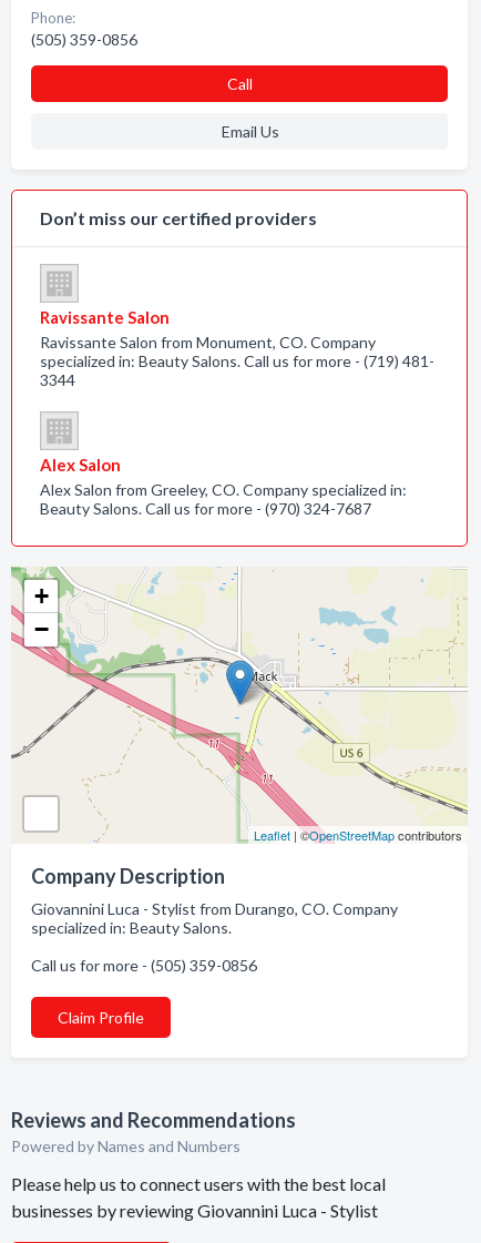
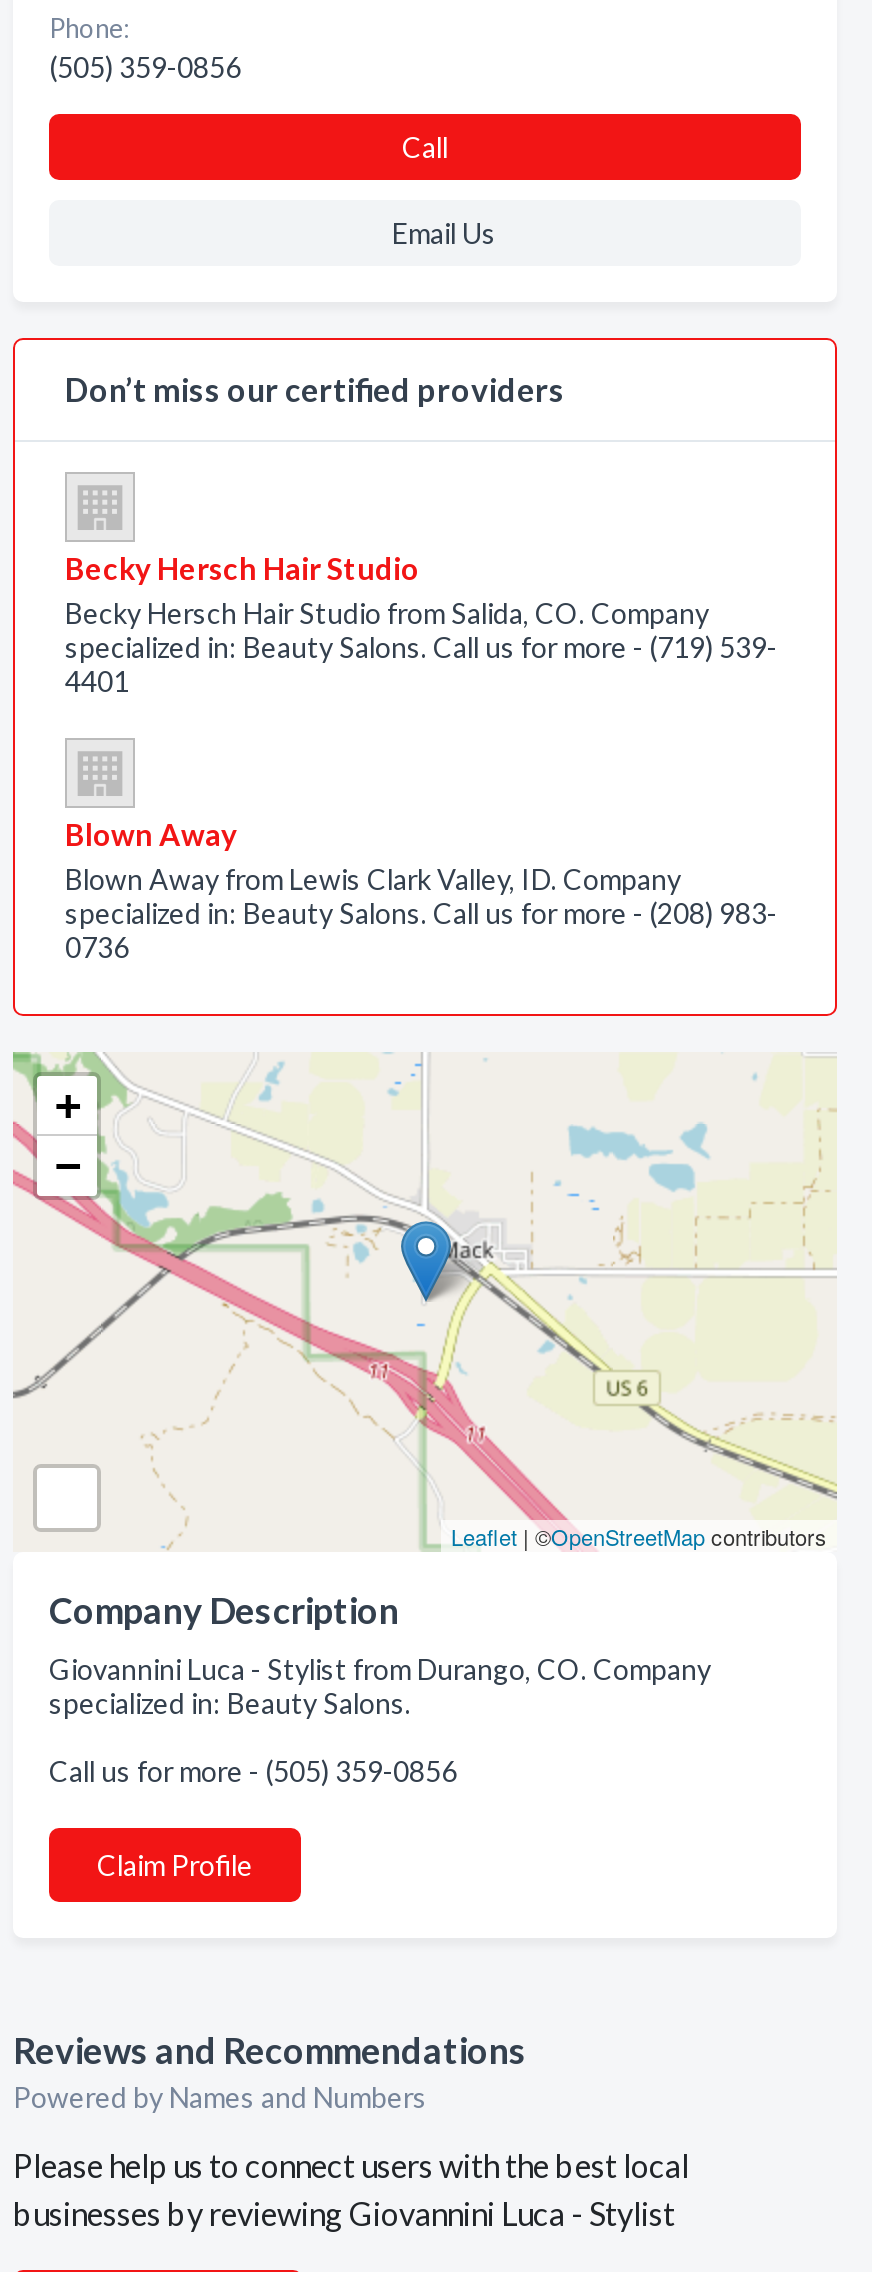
[40,307,434,389] Ravissante Salon | Ravissante Salon from Monument, CO. Company | specialized in: Beauty Salons. Call us for more - (719) 481- | 3344 -> [65,550,777,698] Becky Hersch Hair Studio | Becky Hersch Hair Studio from Salida, CO. Company | specialized in: Beauty Salons. Call us for more - (719) 539- | 4401
[40,455,407,518] Alex Salon | Alex Salon from Greeley, CO. Company specialized in: | Beauty Salons. Call us for more - (970) 324-7687 -> [65,816,777,964] Blown Away | Blown Away from Lewis Clark Valley, ID. Company | specialized in: Beauty Salons. Call us for more - (208) 983- | 0736

